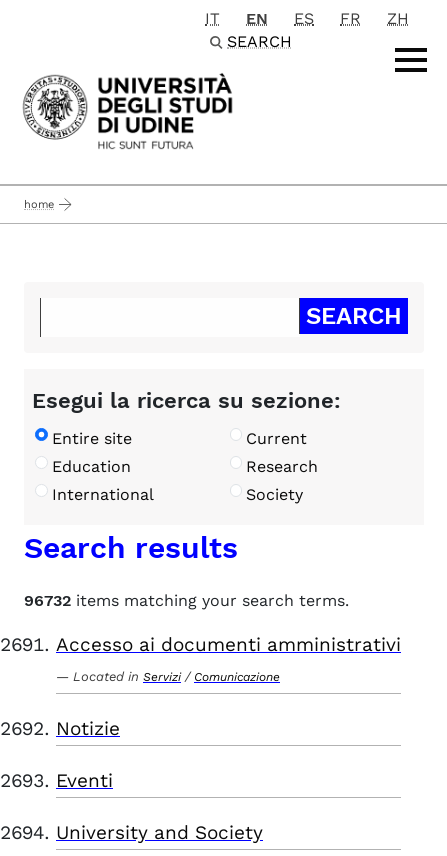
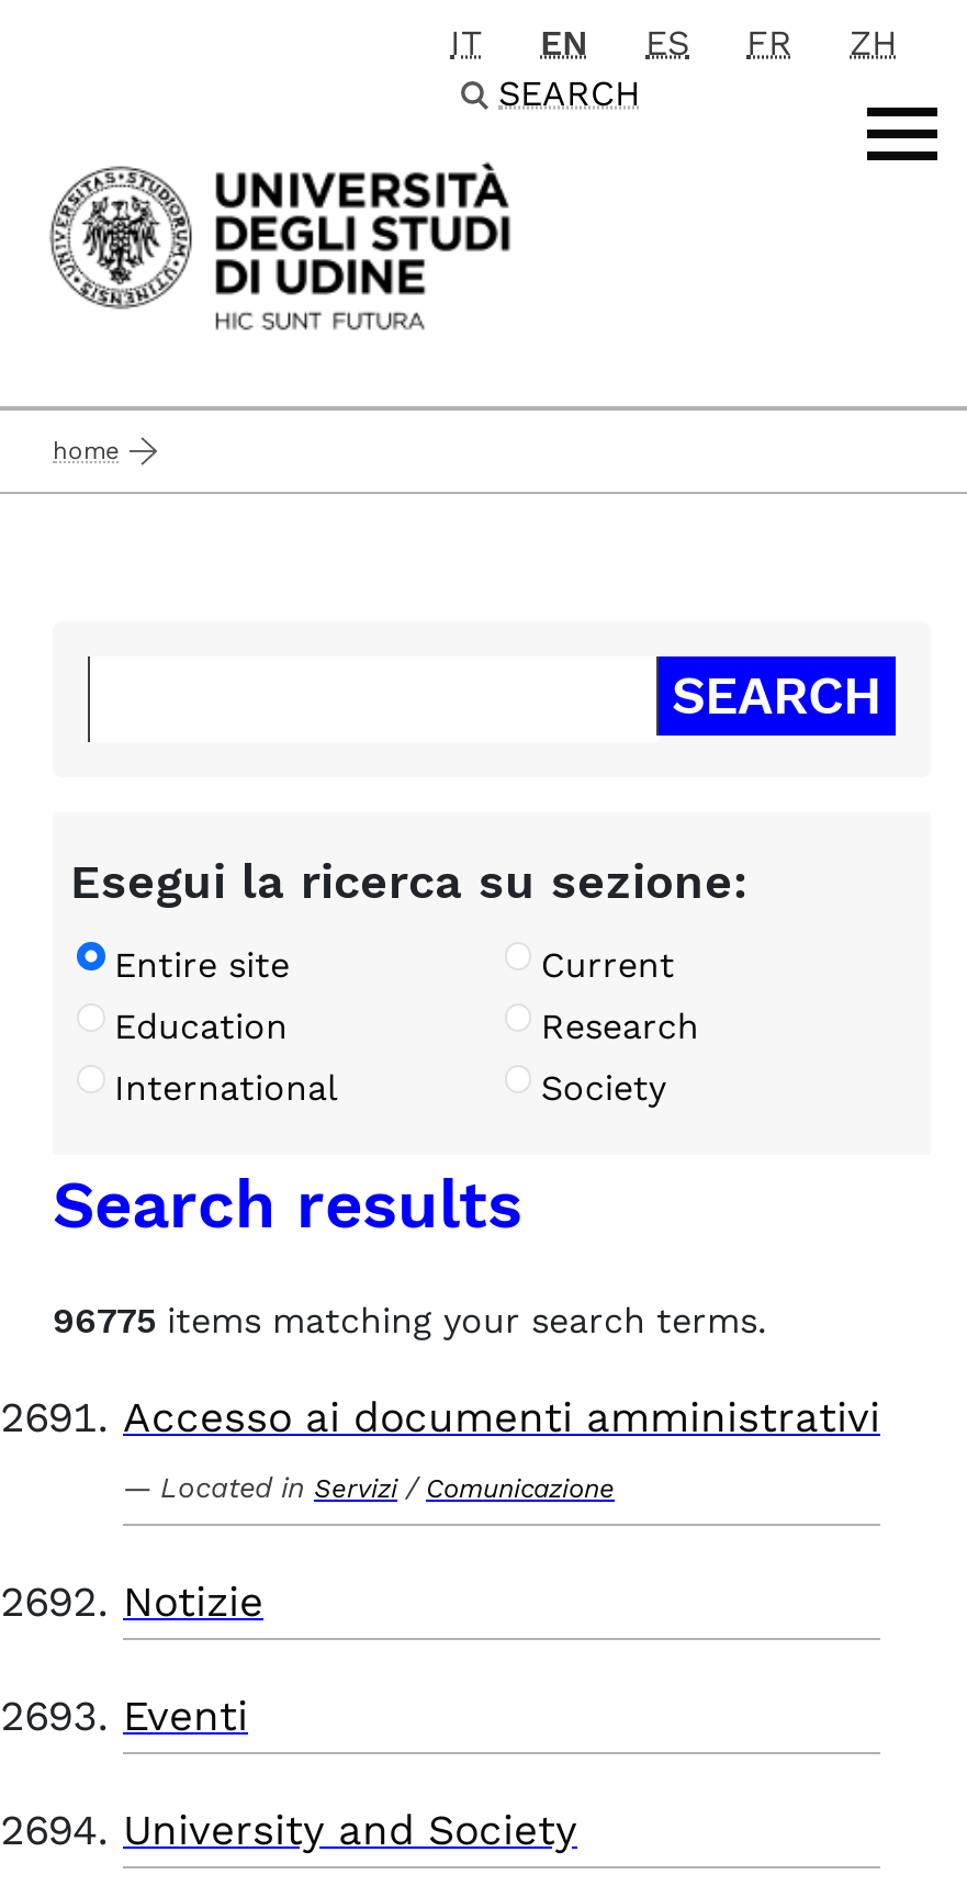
[24,591,349,610] 96732 items matching your search terms. -> [53,1300,766,1342] 96775 items matching your search terms.

